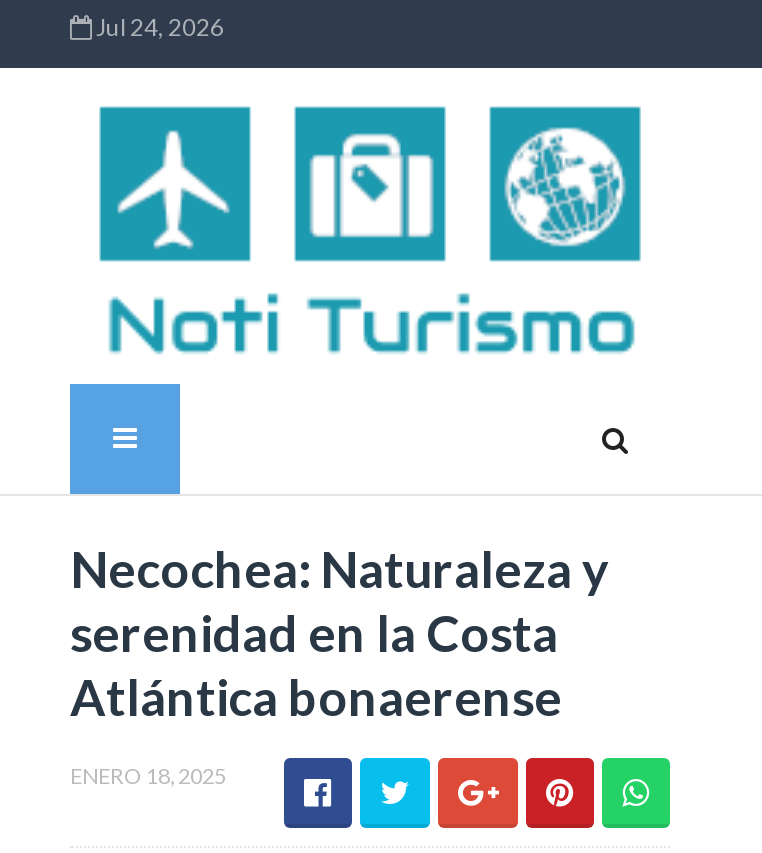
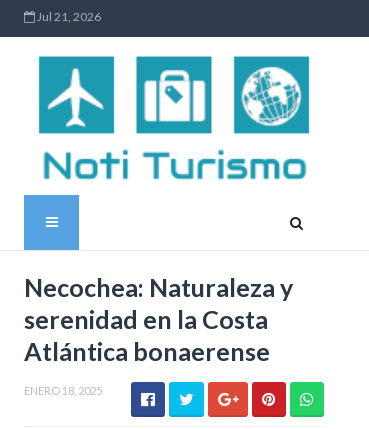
[96,12,224,42] Jul 24, 2026 -> [37,9,101,24] Jul 21, 2026

